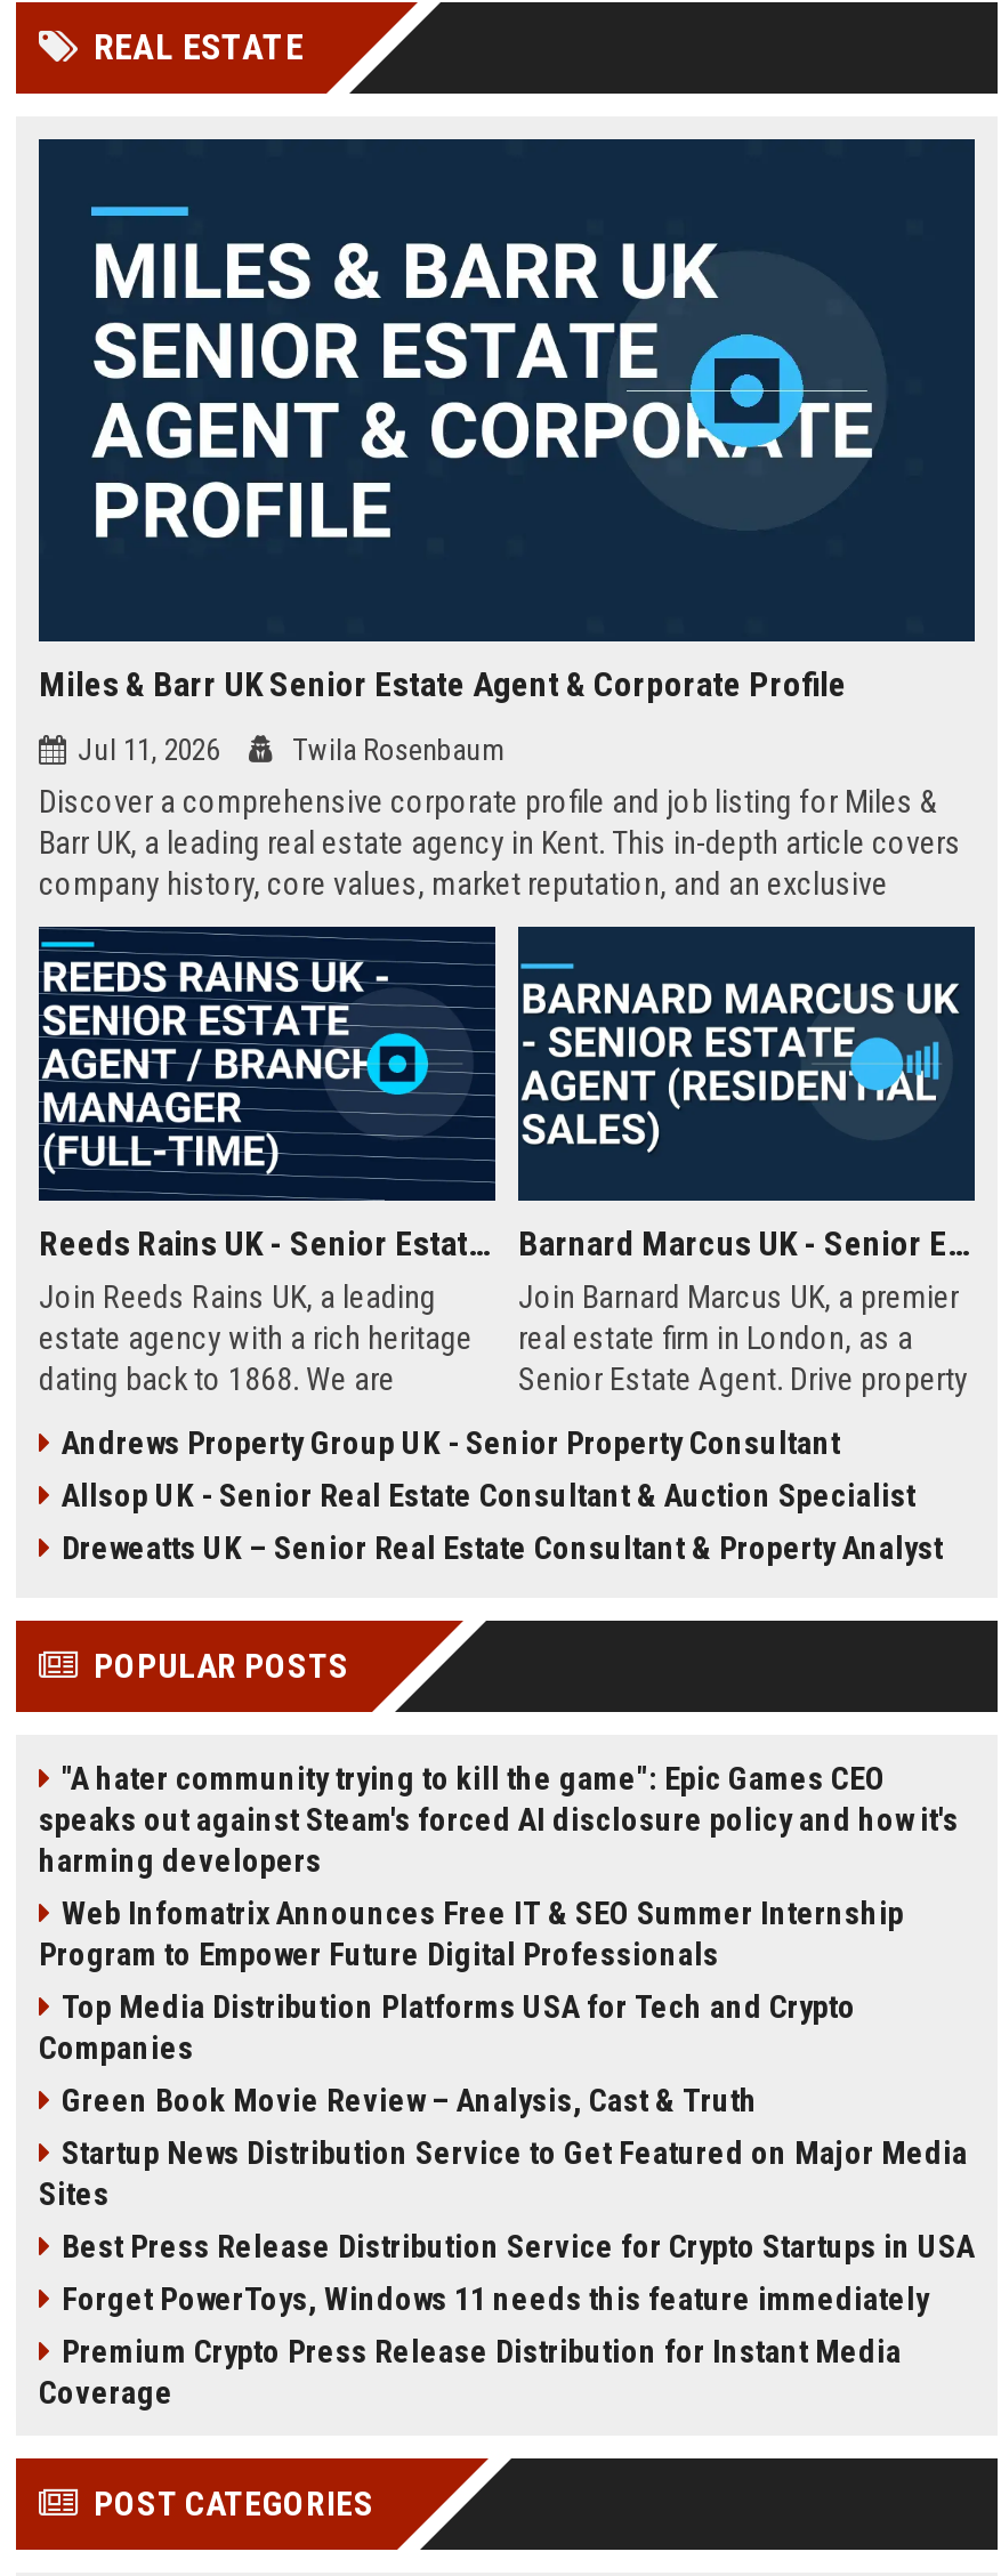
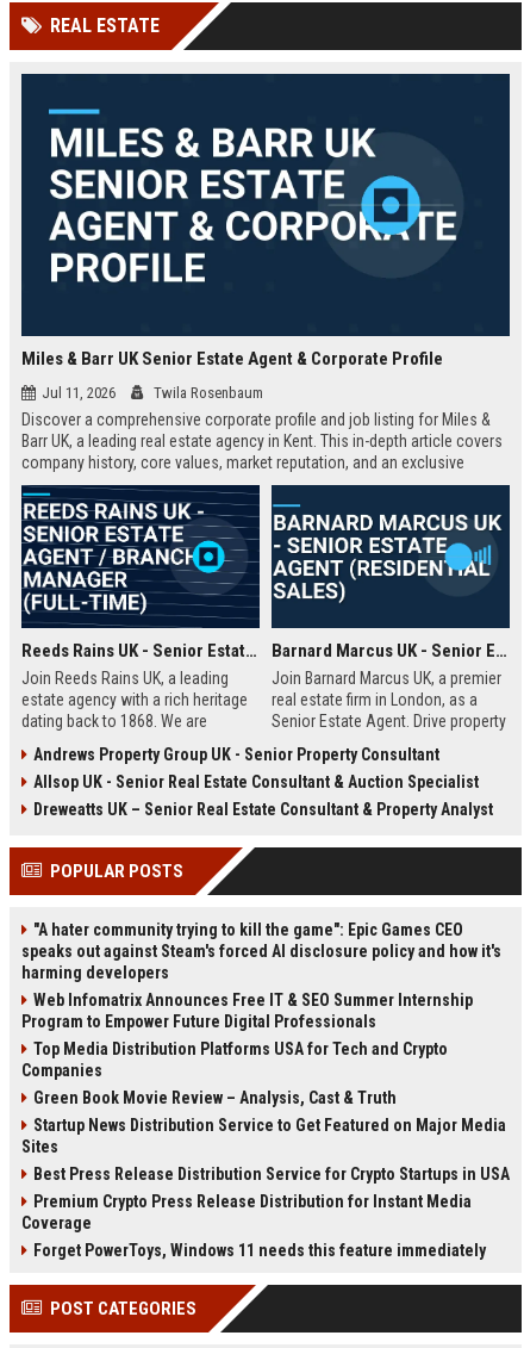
moved [62,2280,929,2317] -> [33,1241,486,1260]: Forget PowerToys, Windows 11 needs this feature immediately
moved [39,2333,902,2411] -> [21,1192,472,1232]: Premium Crypto Press Release Distribution for Instant Media | Coverage

